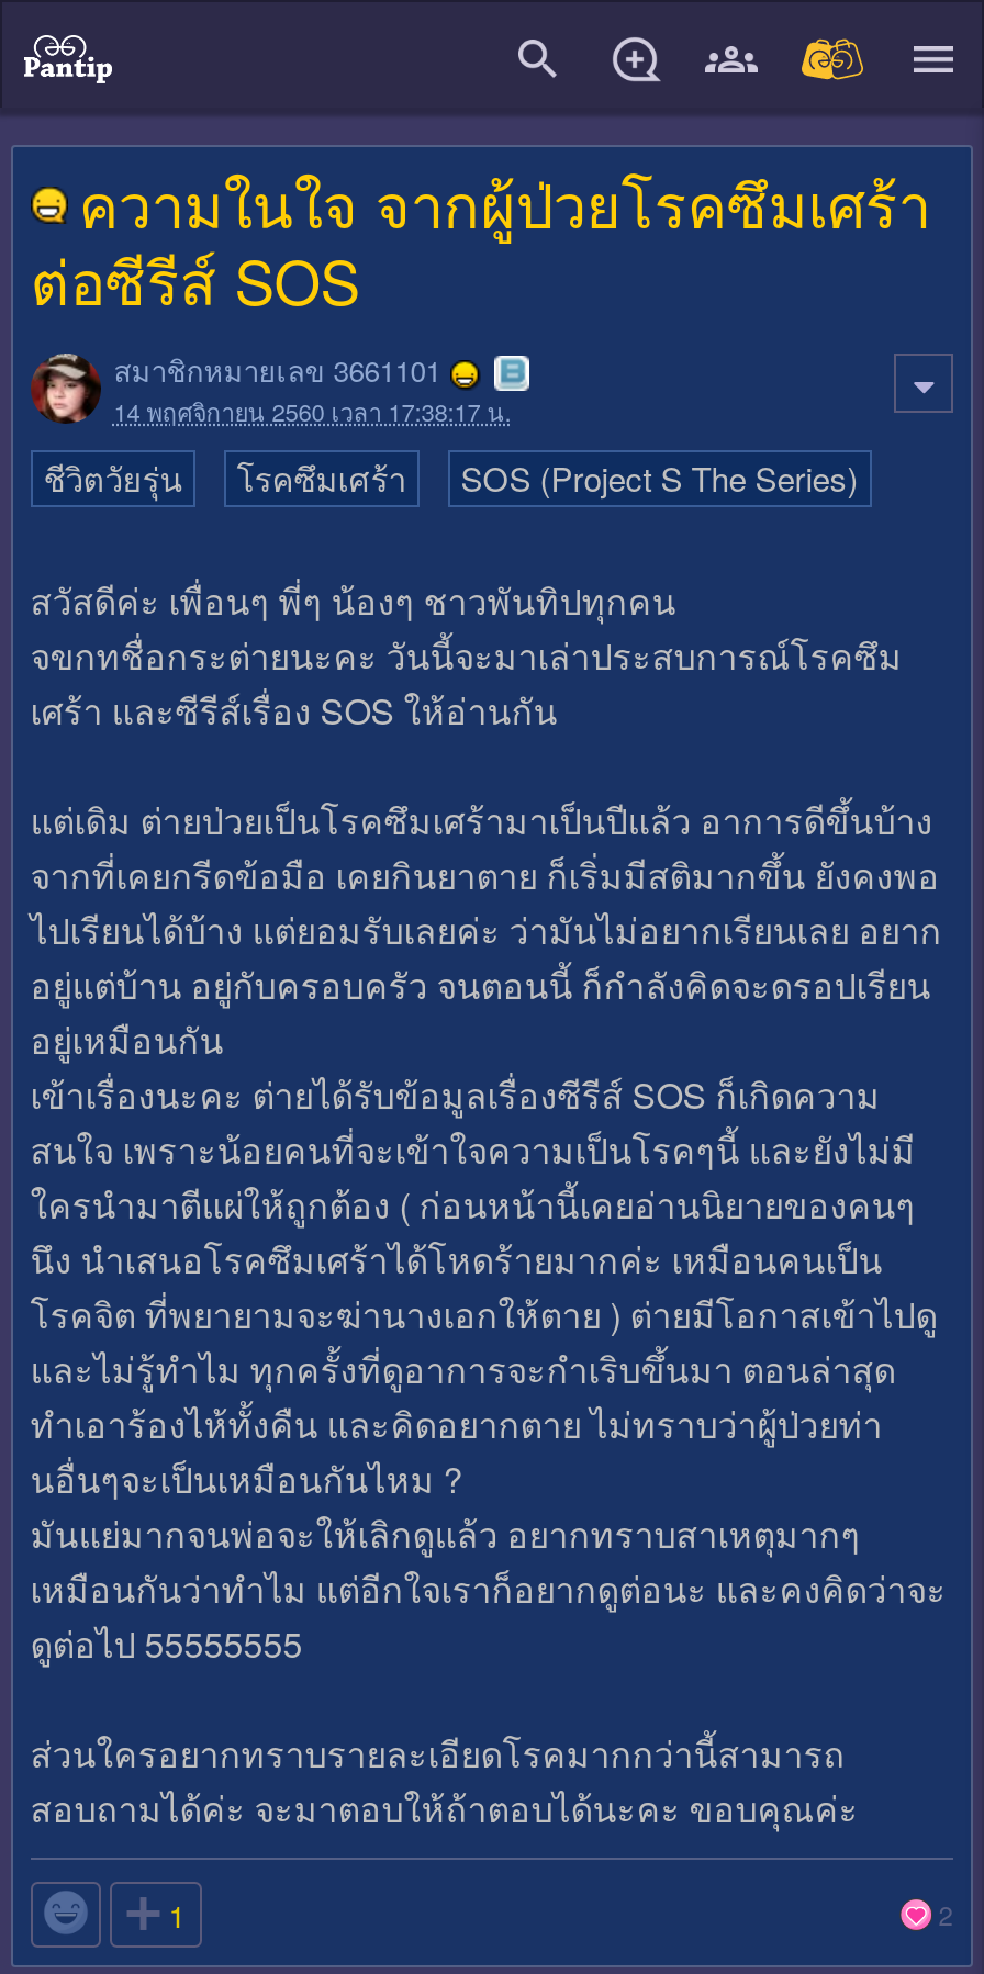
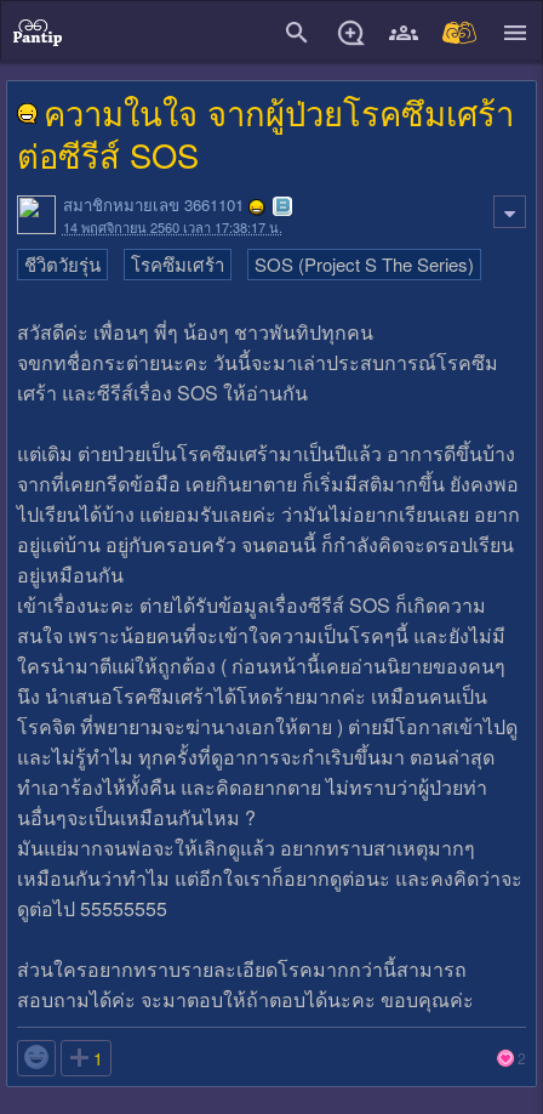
[29,354,103,426] [image] -> [16,194,57,235] [image]

